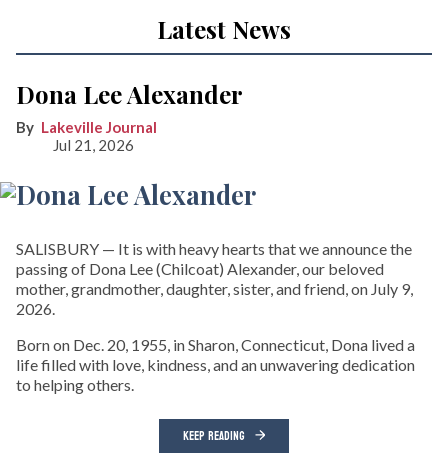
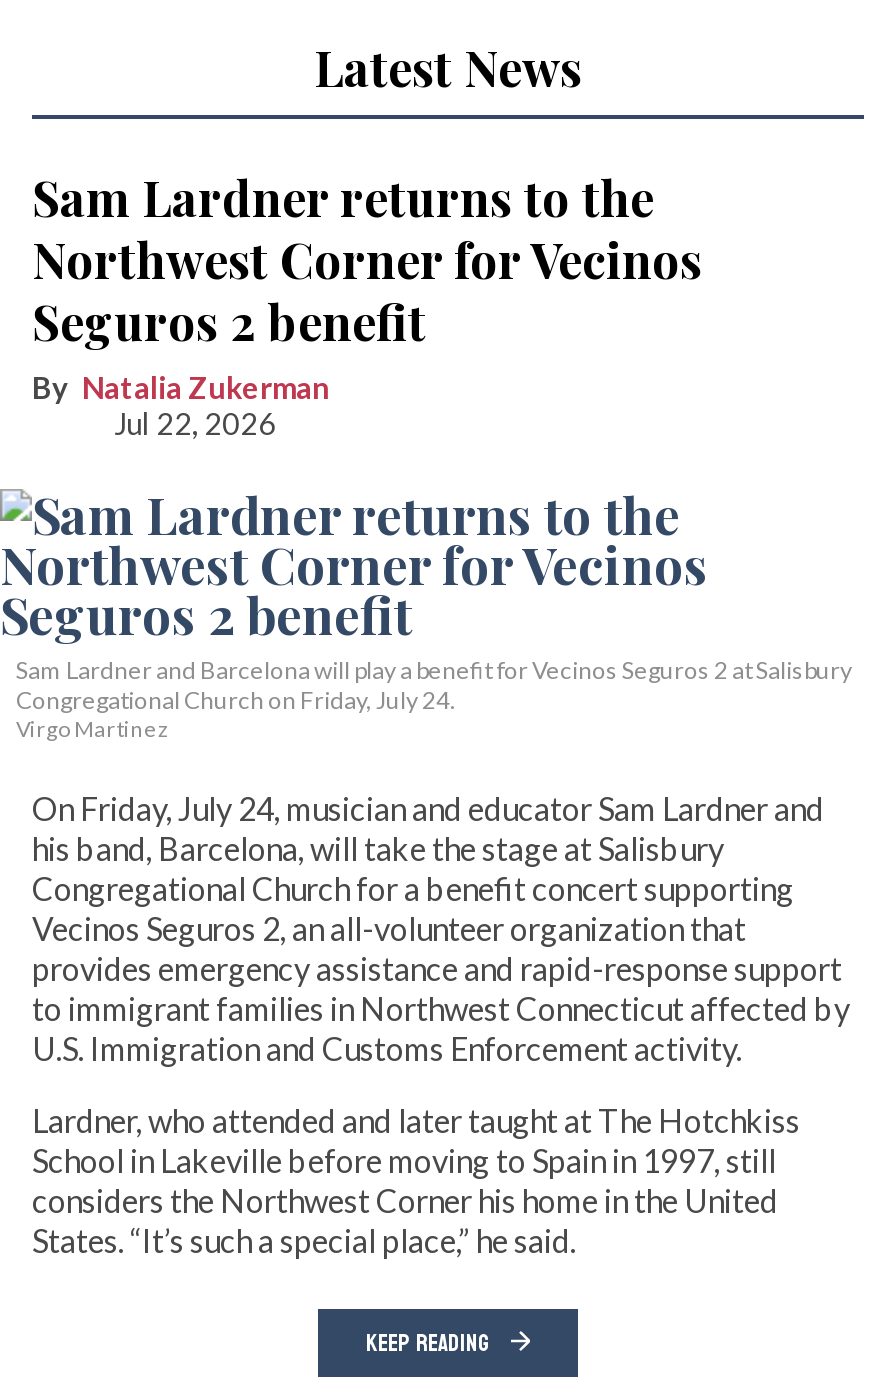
[16,78,243,154] Dona Lee Alexander | Lakeville Journal | Jul 21, 2026 -> [32,165,702,441] Sam Lardner returns to the | Northwest Corner for Vecinos | Seguros 2 benefit | Natalia Zukerman | Jul 22, 2026
[16,239,415,394] SALISBURY — It is with heavy hearts that we announce the | passing of Dona Lee (Chilcoat) Alexander, our beloved | mother, grandmother, daughter, sister, and friend, on July 9, | 2026. | Born on Dec. 20, 1955, in Sharon, Connecticut, Dona lived a | life filled with love, kindness, and an unwavering dedication | to helping others. -> [16,655,852,1259] Sam Lardner and Barcelona will play a benefit for Vecinos Seguros 2 at Salisbury | Congregational Church on Friday, July 24. | Virgo Martinez | On Friday, July 24, musician and educator Sam Lardner and | his band, Barcelona, will take the stage at Salisbury | Congregational Church for a benefit concert supporting | Vecinos Seguros 2, an all-volunteer organization that | provides emergency assistance and rapid-response support | to immigrant families in Northwest Connecticut affected by | U.S. Immigration and Customs Enforcement activity. | Lardner, who attended and later taught at The Hotchkiss | School in Lakeville before moving to Spain in 1997, still | considers the Northwest Corner his home in the United | States. “It’s such a special place,” he said.

